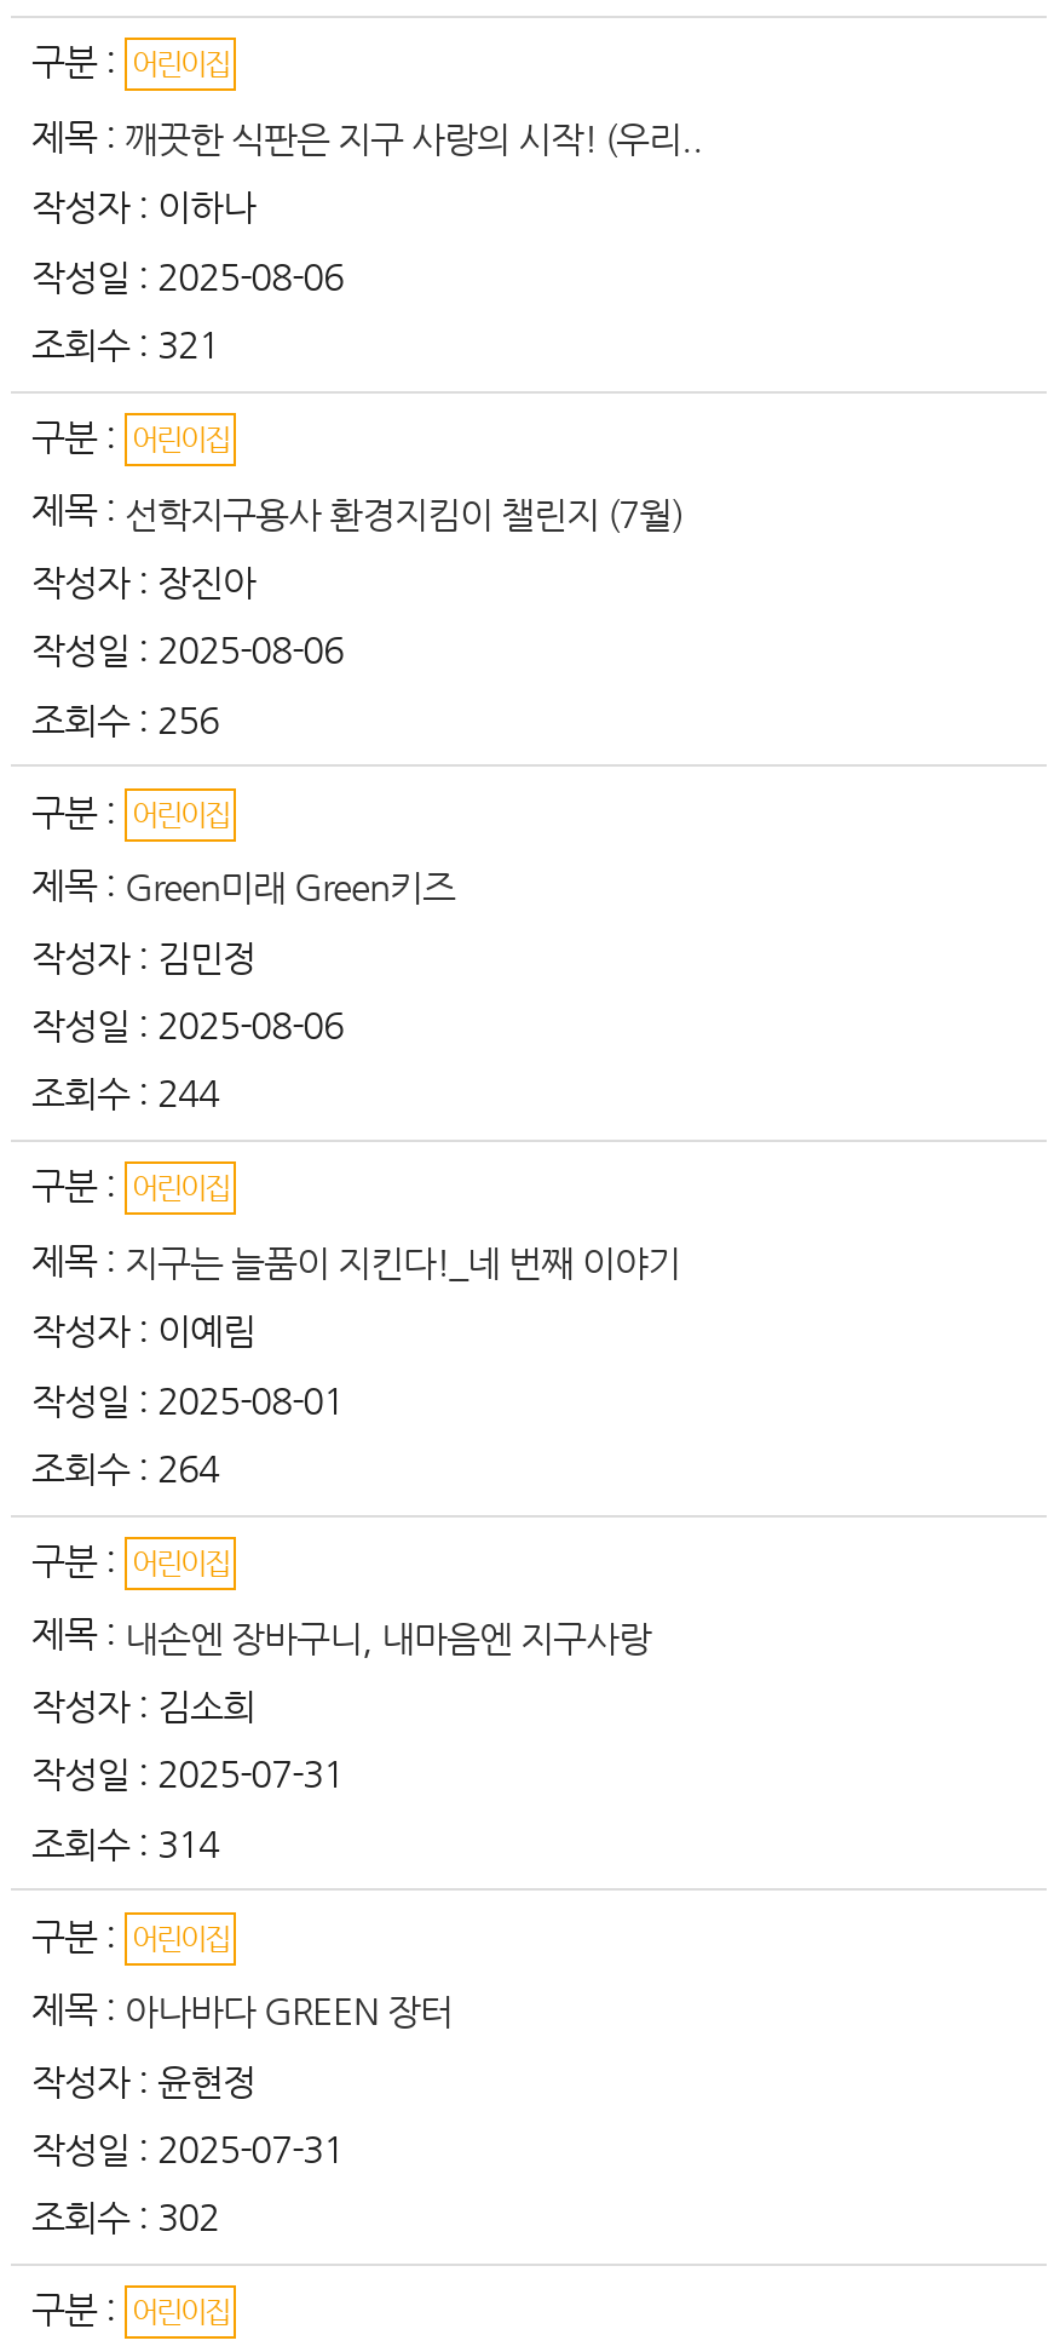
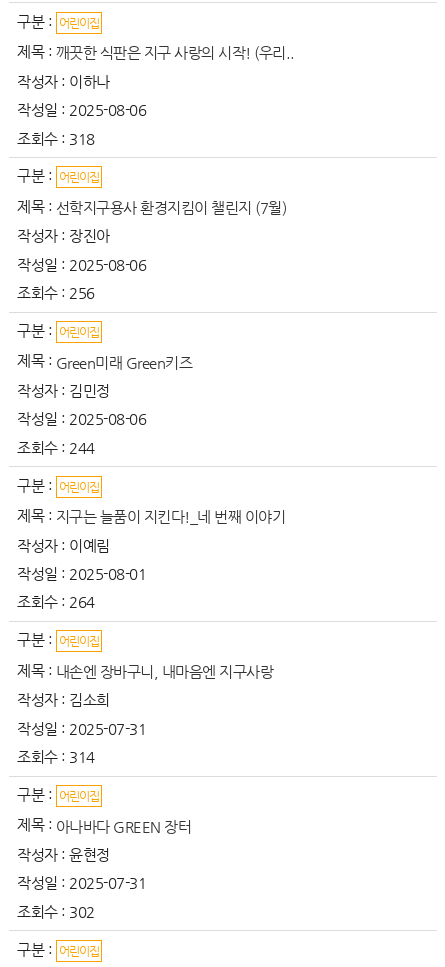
[31,323,219,365] 조회수 : 321 -> [17,129,95,146] 조회수 : 318

